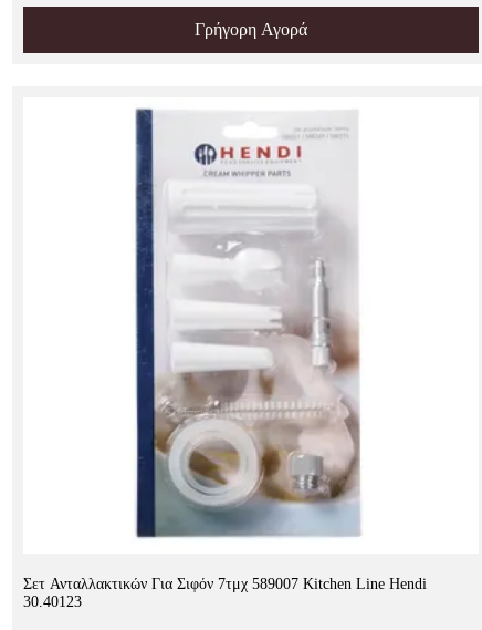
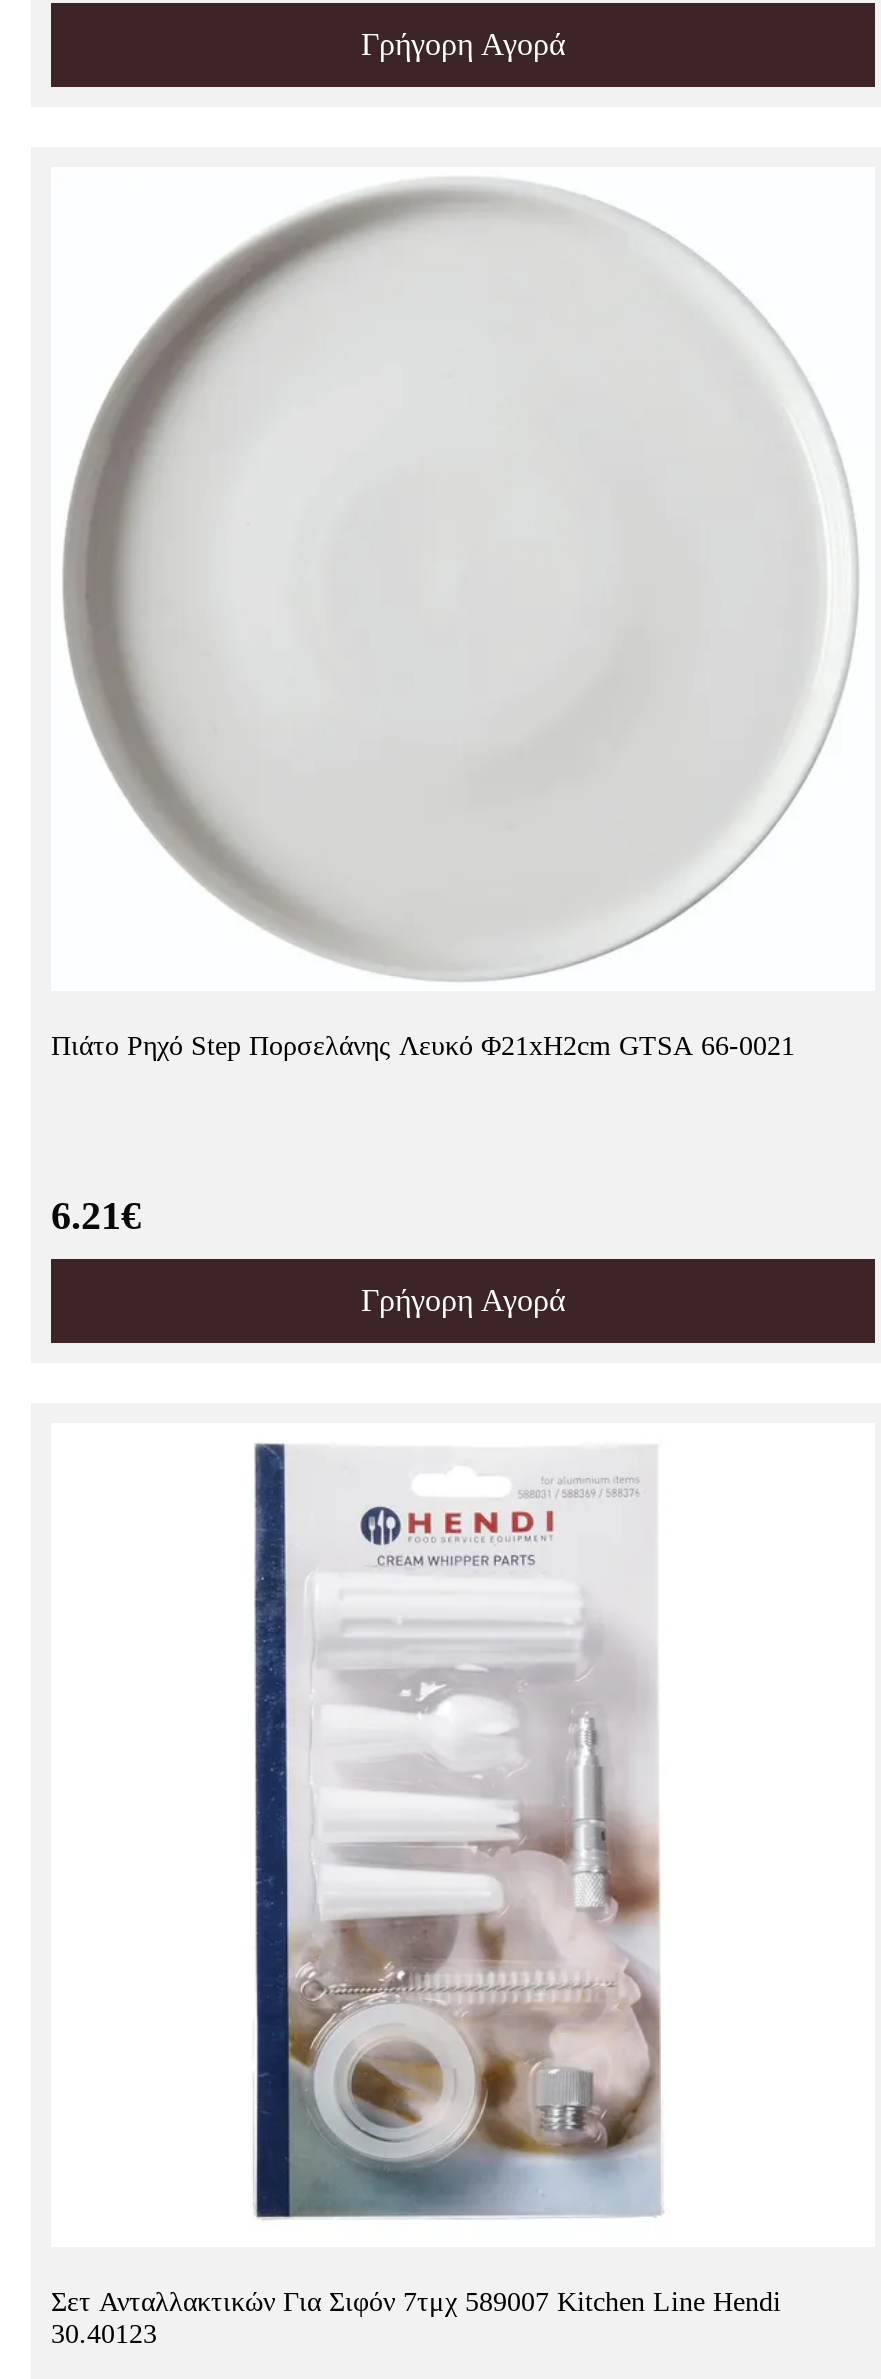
none -> [51,183,857,1061] [image] | Πιάτο Ρηχό Step Πορσελάνης Λευκό Φ21xH2cm GTSA 66-0021
none -> [51,1192,565,1316] 6.21€ | Γρήγορη Αγορά

